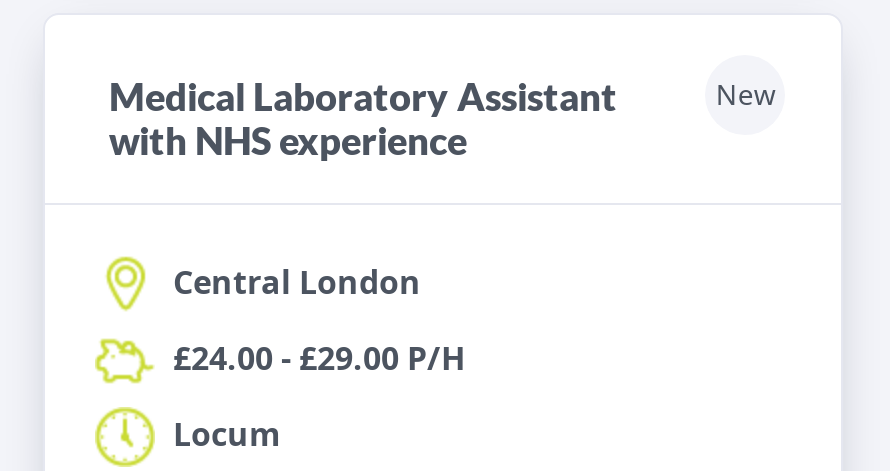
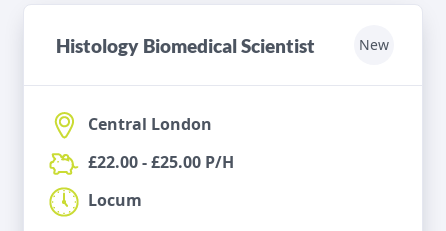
[109,73,617,163] Medical Laboratory Assistant | with NHS experience -> [56,34,315,57] Histology Biomedical Scientist
[165,336,465,380] £24.00 - £29.00 P/H -> [84,151,234,173] £22.00 - £25.00 P/H

